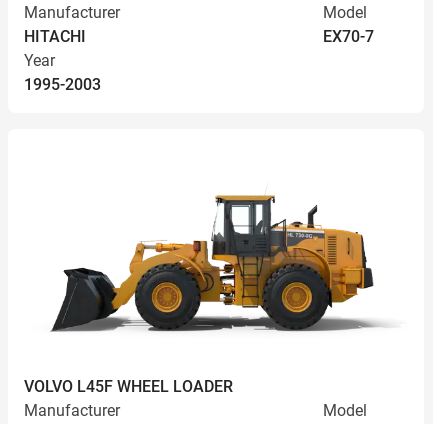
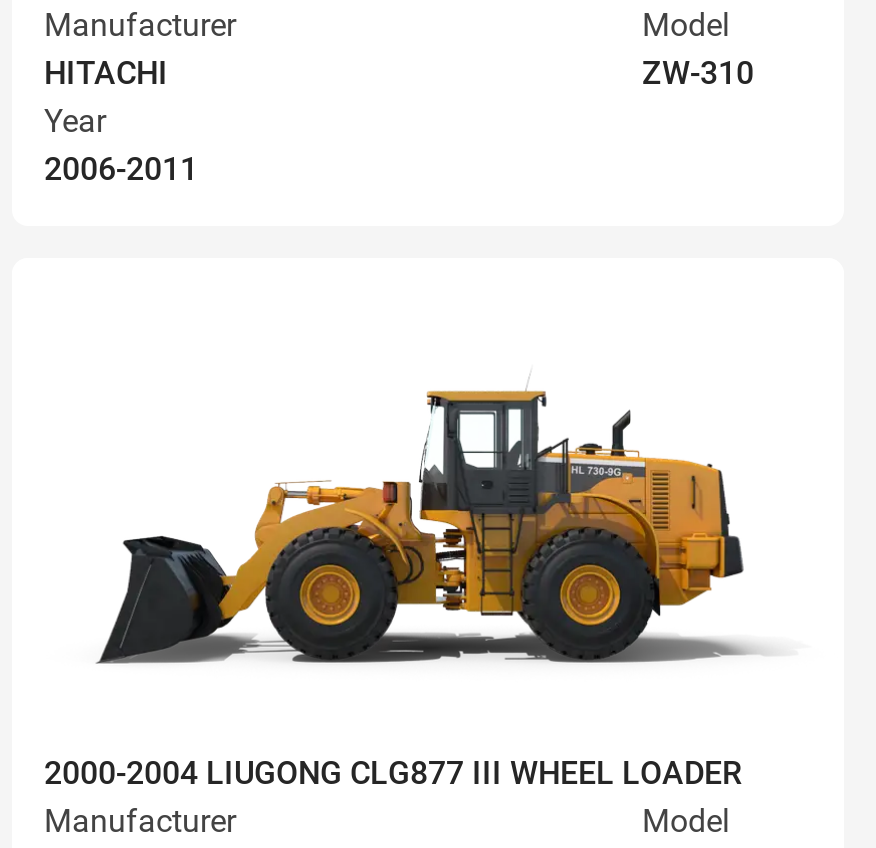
[323,27,374,46] EX70-7 -> [642,54,754,92] ZW-310
[24,75,101,94] 1995-2003 -> [44,150,198,188] 2006-2011
[24,377,233,396] VOLVO L45F WHEEL LOADER -> [44,754,742,792] 2000-2004 LIUGONG CLG877 III WHEEL LOADER

